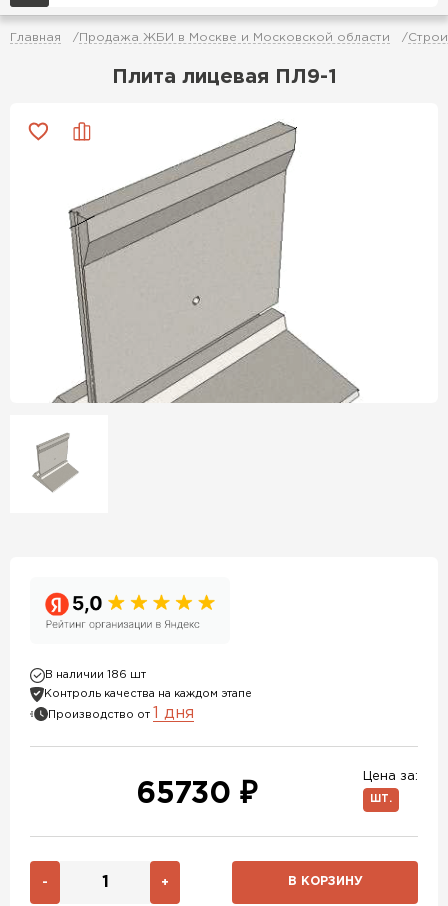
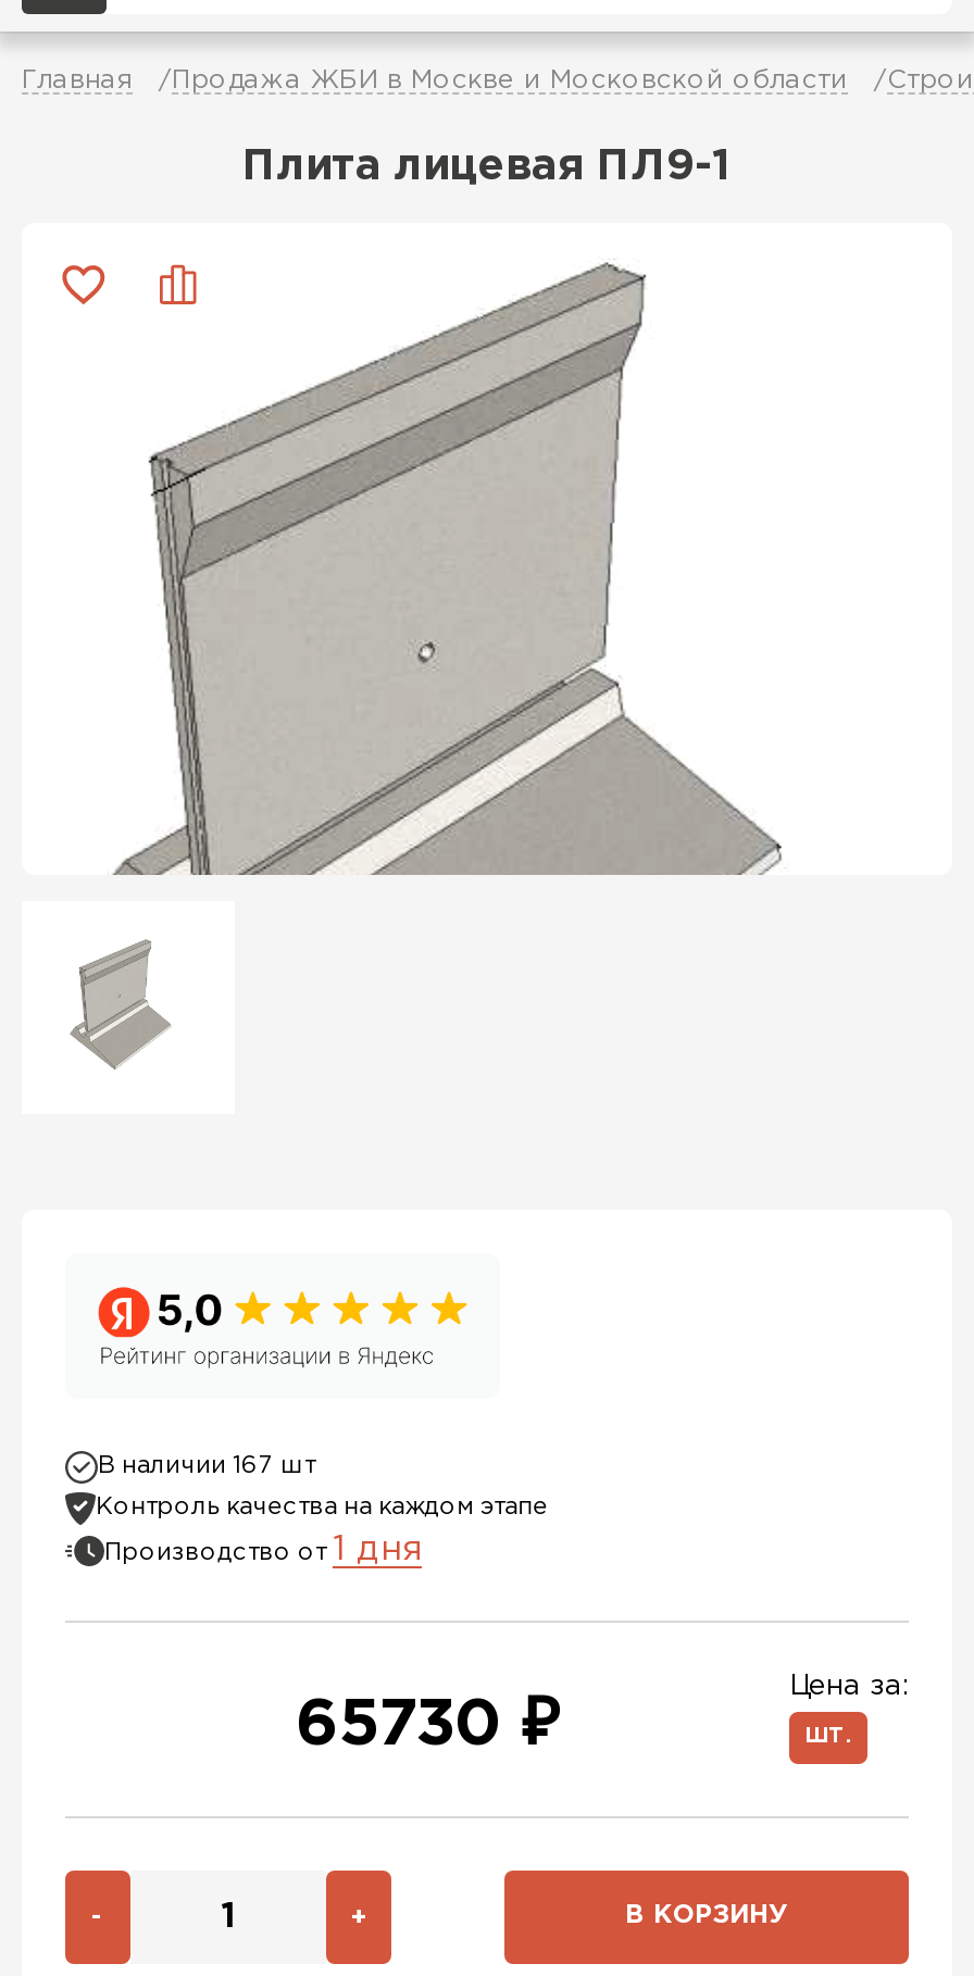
[45,670,146,680] В наличии 186 шт -> [98,1456,315,1478] В наличии 167 шт

